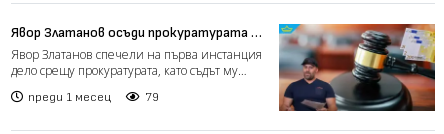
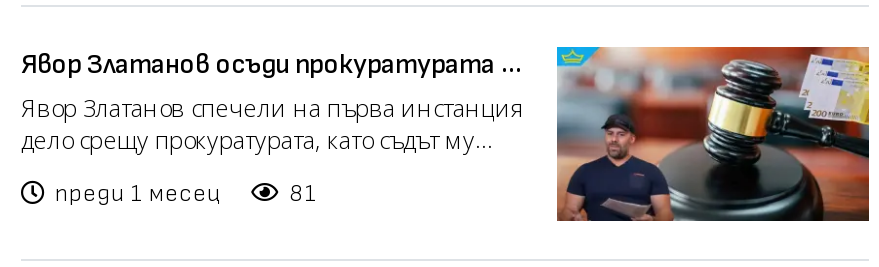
[145,90,159,105] 79 -> [289,178,317,208] 81

